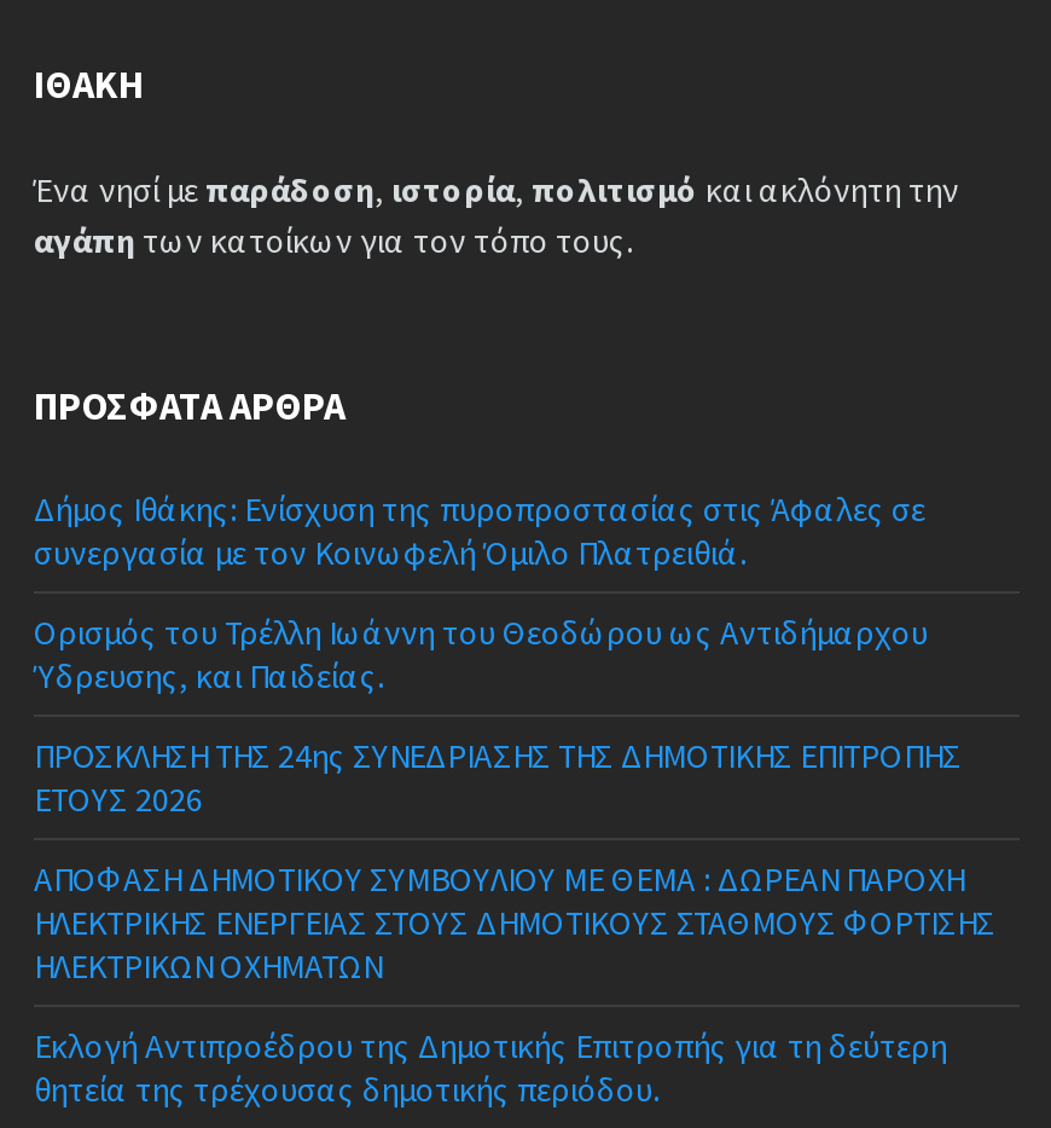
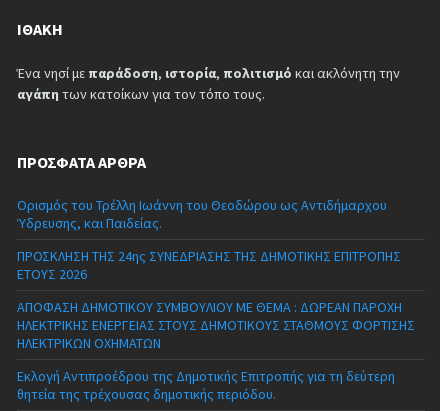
[34,487,925,574] Δήμος Ιθάκης: Ενίσχυση της πυροπροστασίας στις Άφαλες σε | συνεργασία με τον Κοινωφελή Όμιλο Πλατρειθιά. -> none

